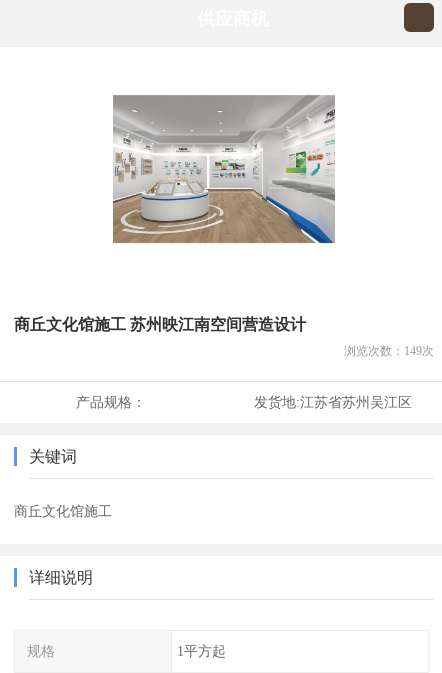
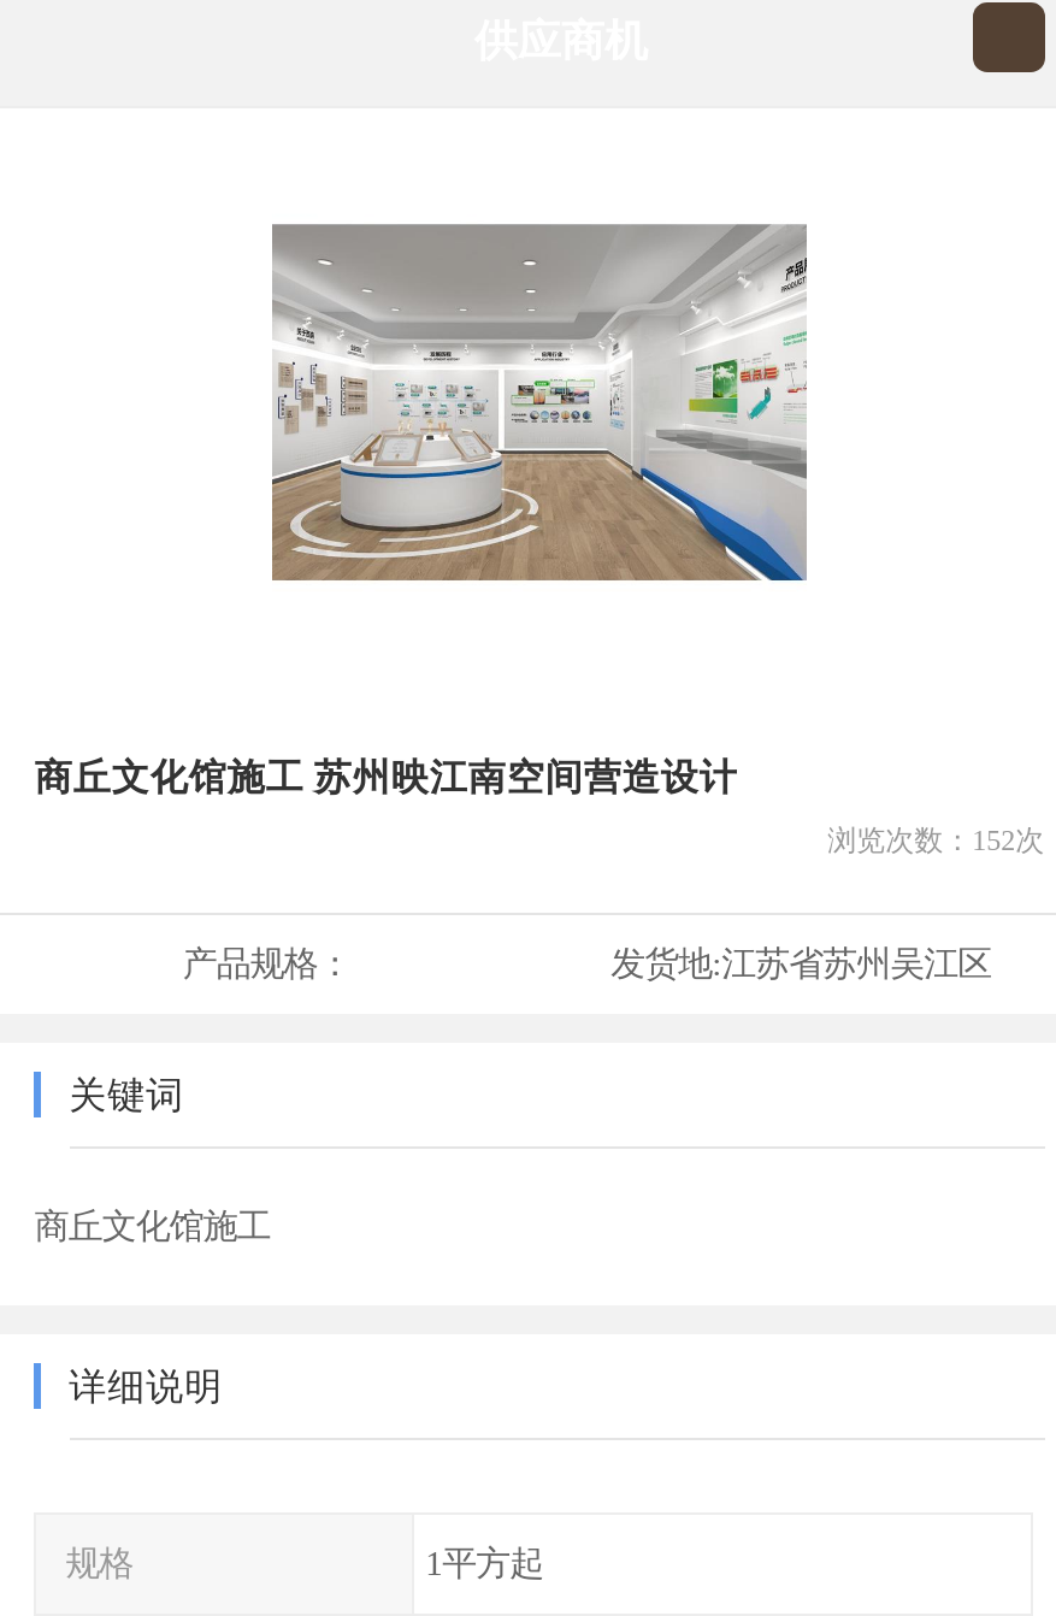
[344,344,434,358] 浏览次数：149次 -> [828,823,1044,856] 浏览次数：152次

